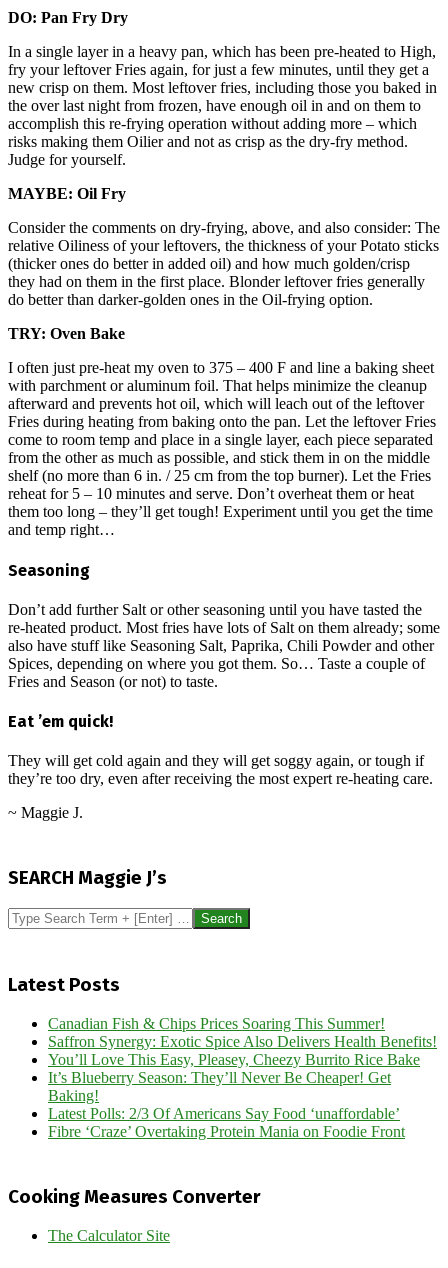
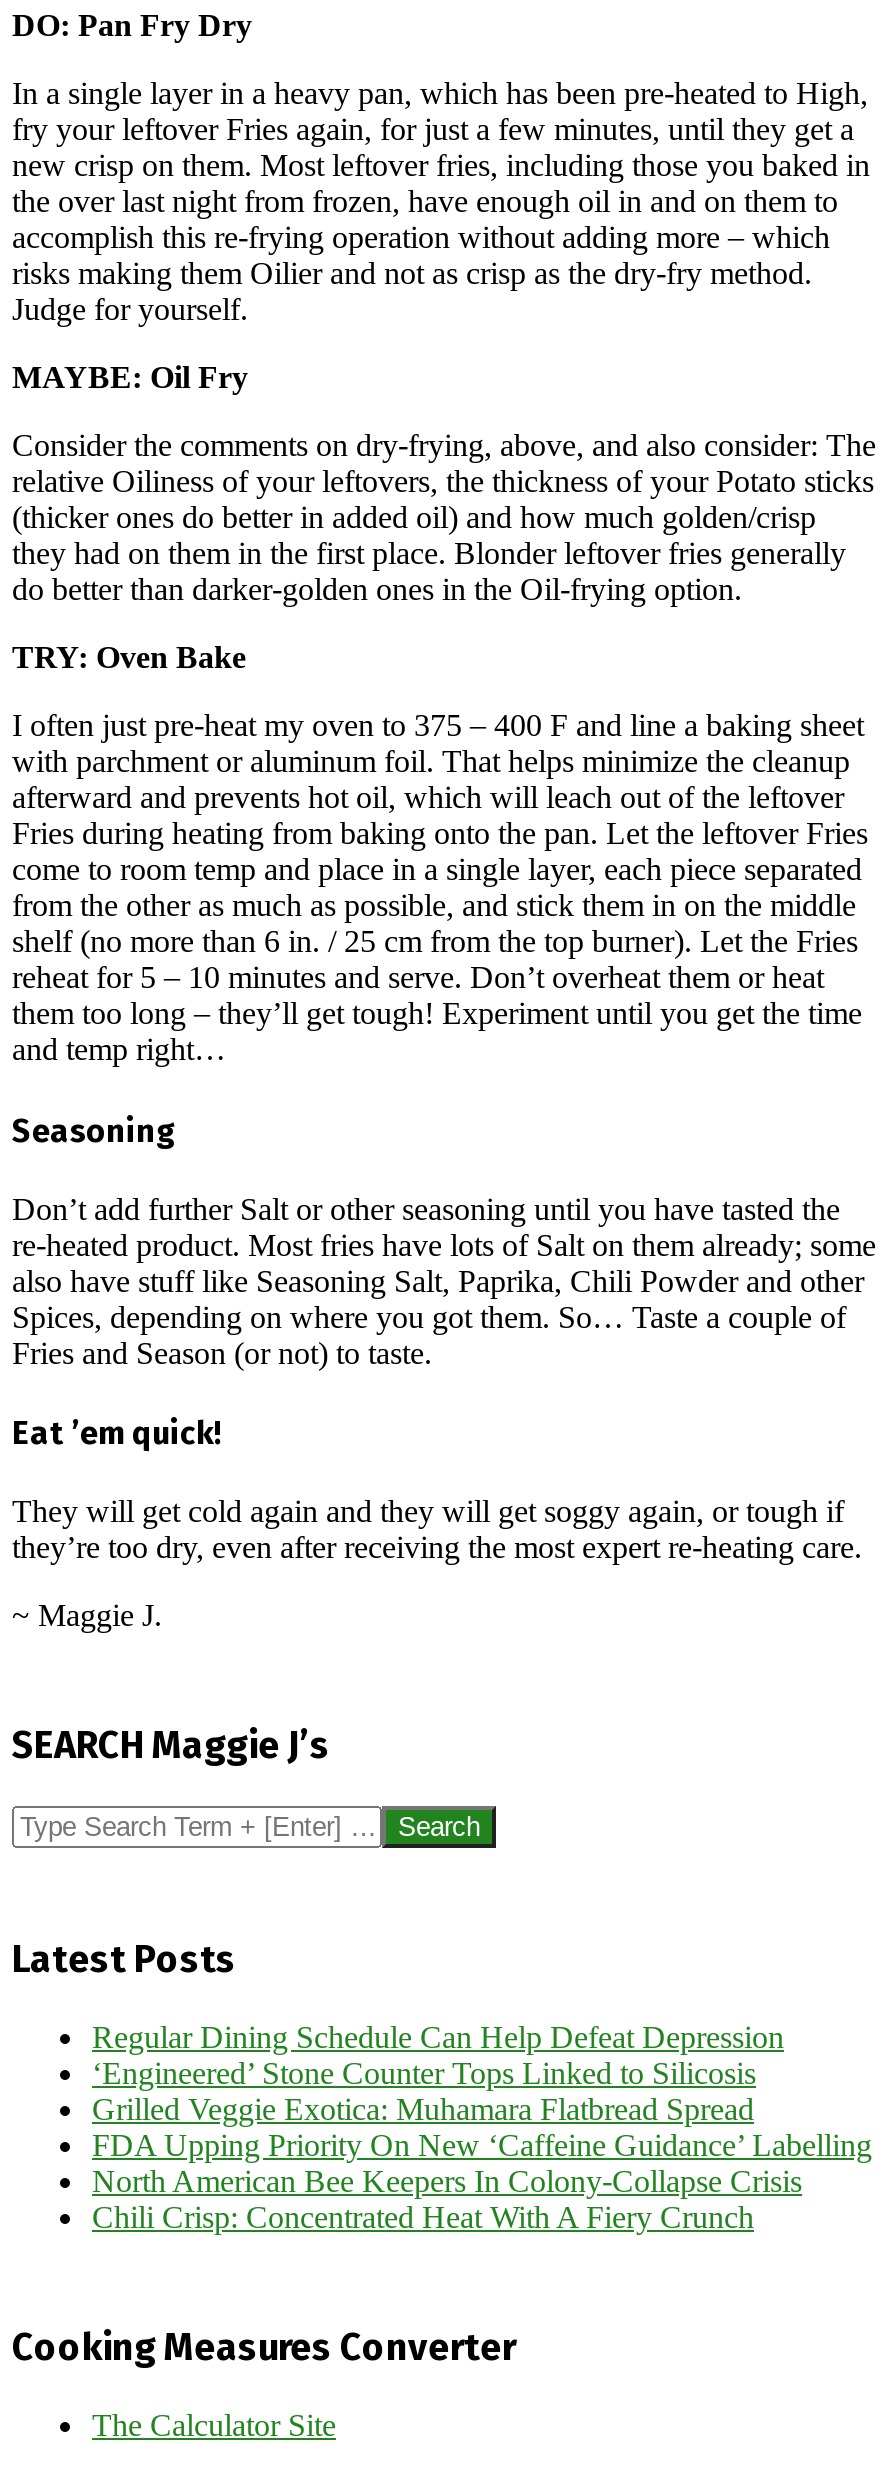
[48,1015,437,1140] Canadian Fish & Chips Prices Soaring This Summer! | Saffron Synergy: Exotic Spice Also Delivers Health Benefits! | You’ll Love This Easy, Pleasey, Cheezy Burrito Rice Bake | It’s Blueberry Season: They’ll Never Be Cheaper! Get | Baking! | Latest Polls: 2/3 Of Americans Say Food ‘unaffordable’ | Fibre ‘Craze’ Overtaking Protein Mania on Foodie Front -> [92,2020,872,2234] Regular Dining Schedule Can Help Defeat Depression | ‘Engineered’ Stone Counter Tops Linked to Silicosis | Grilled Veggie Exotica: Muhamara Flatbread Spread | FDA Upping Priority On New ‘Caffeine Guidance’ Labelling | North American Bee Keepers In Colony-Collapse Crisis | Chili Crisp: Concentrated Heat With A Fiery Crunch

